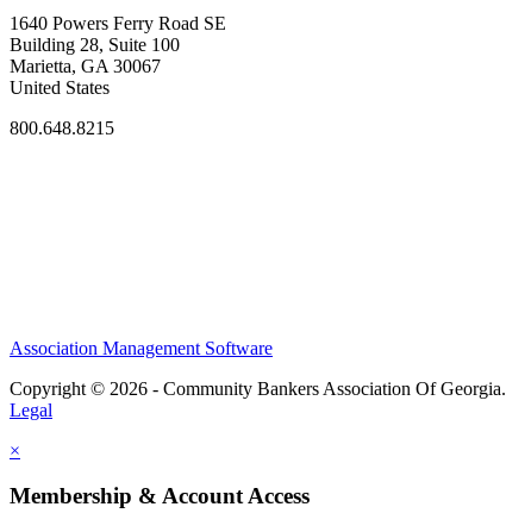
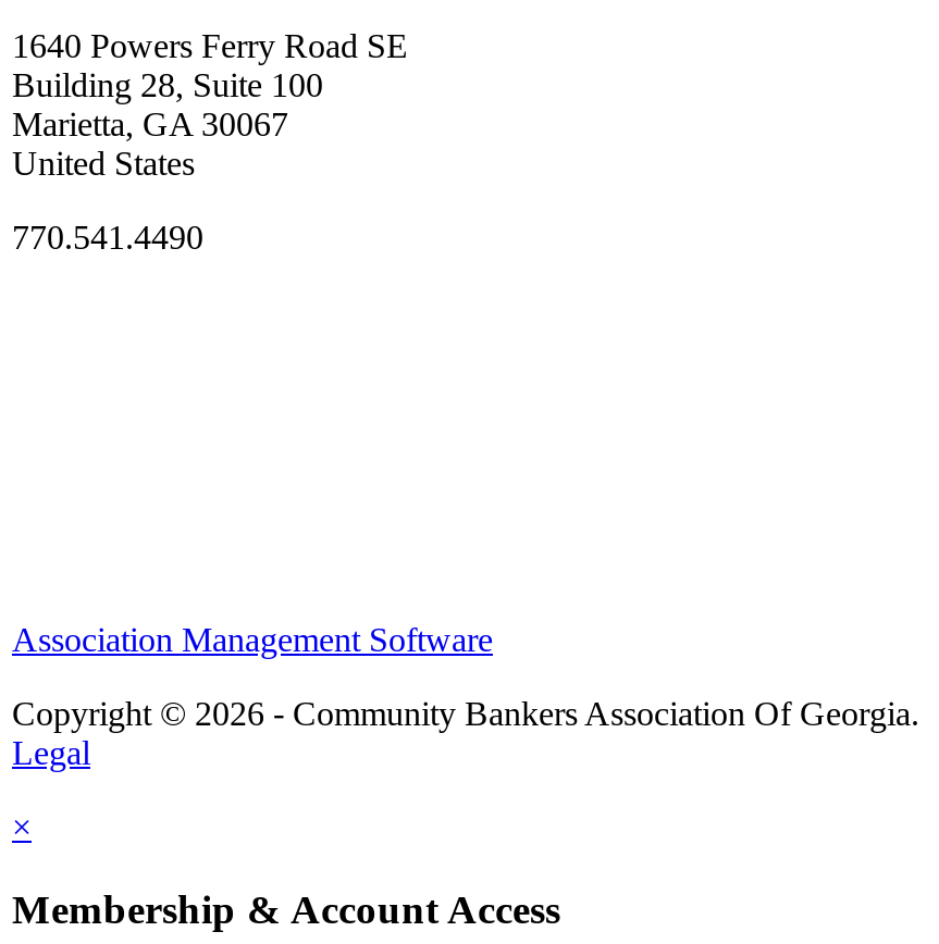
[10,117,114,138] 800.648.8215 -> [12,218,203,255] 770.541.4490

